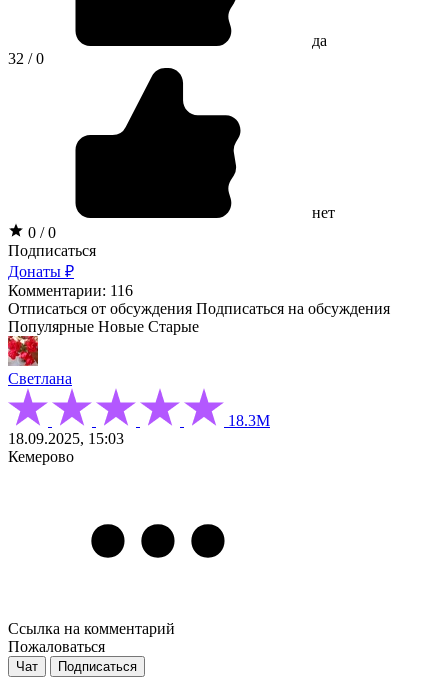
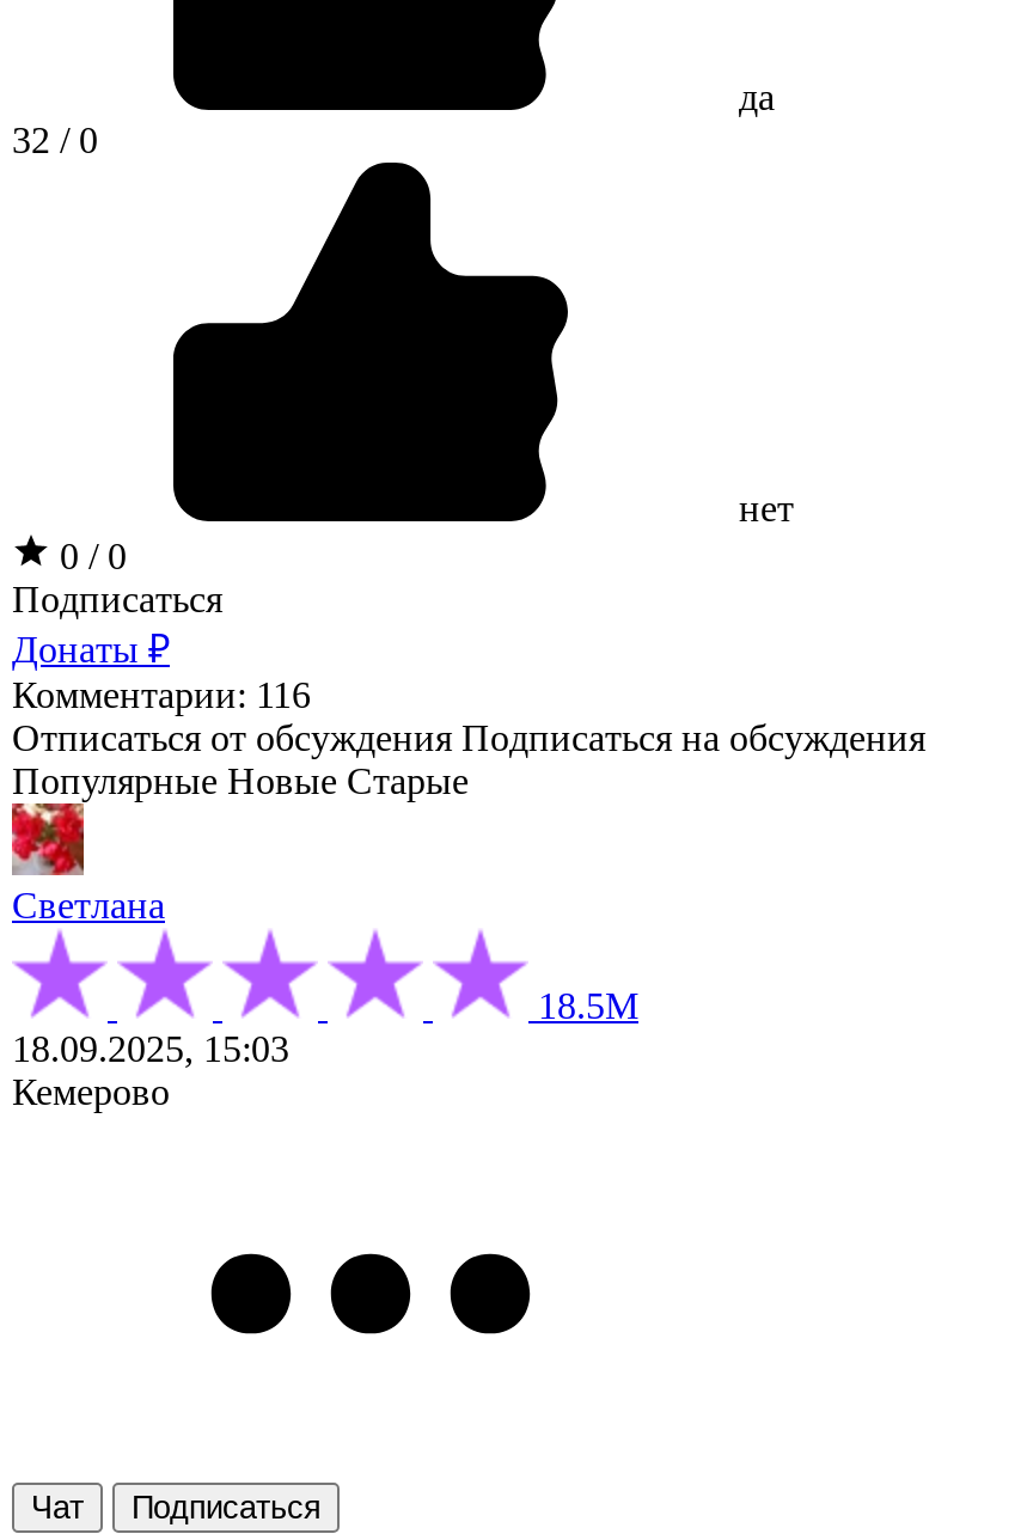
[224,412,270,429] 18.3М -> [528,986,638,1027] 18.5М
[8,620,175,655] Ссылка на комментарий | Пожаловаться -> none

